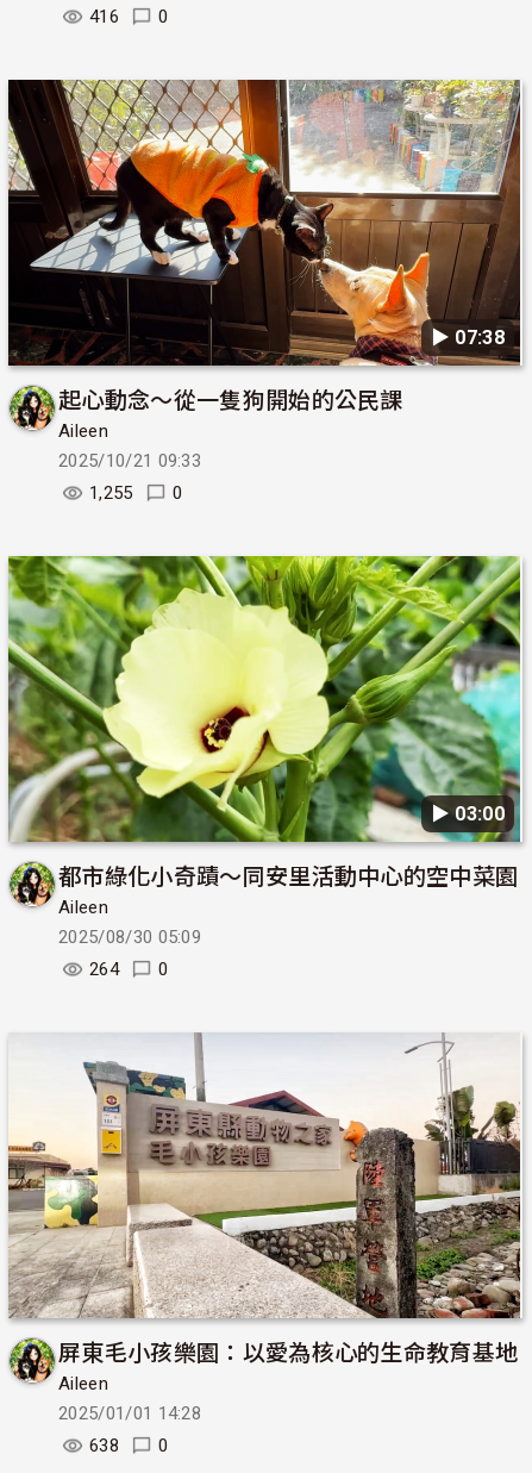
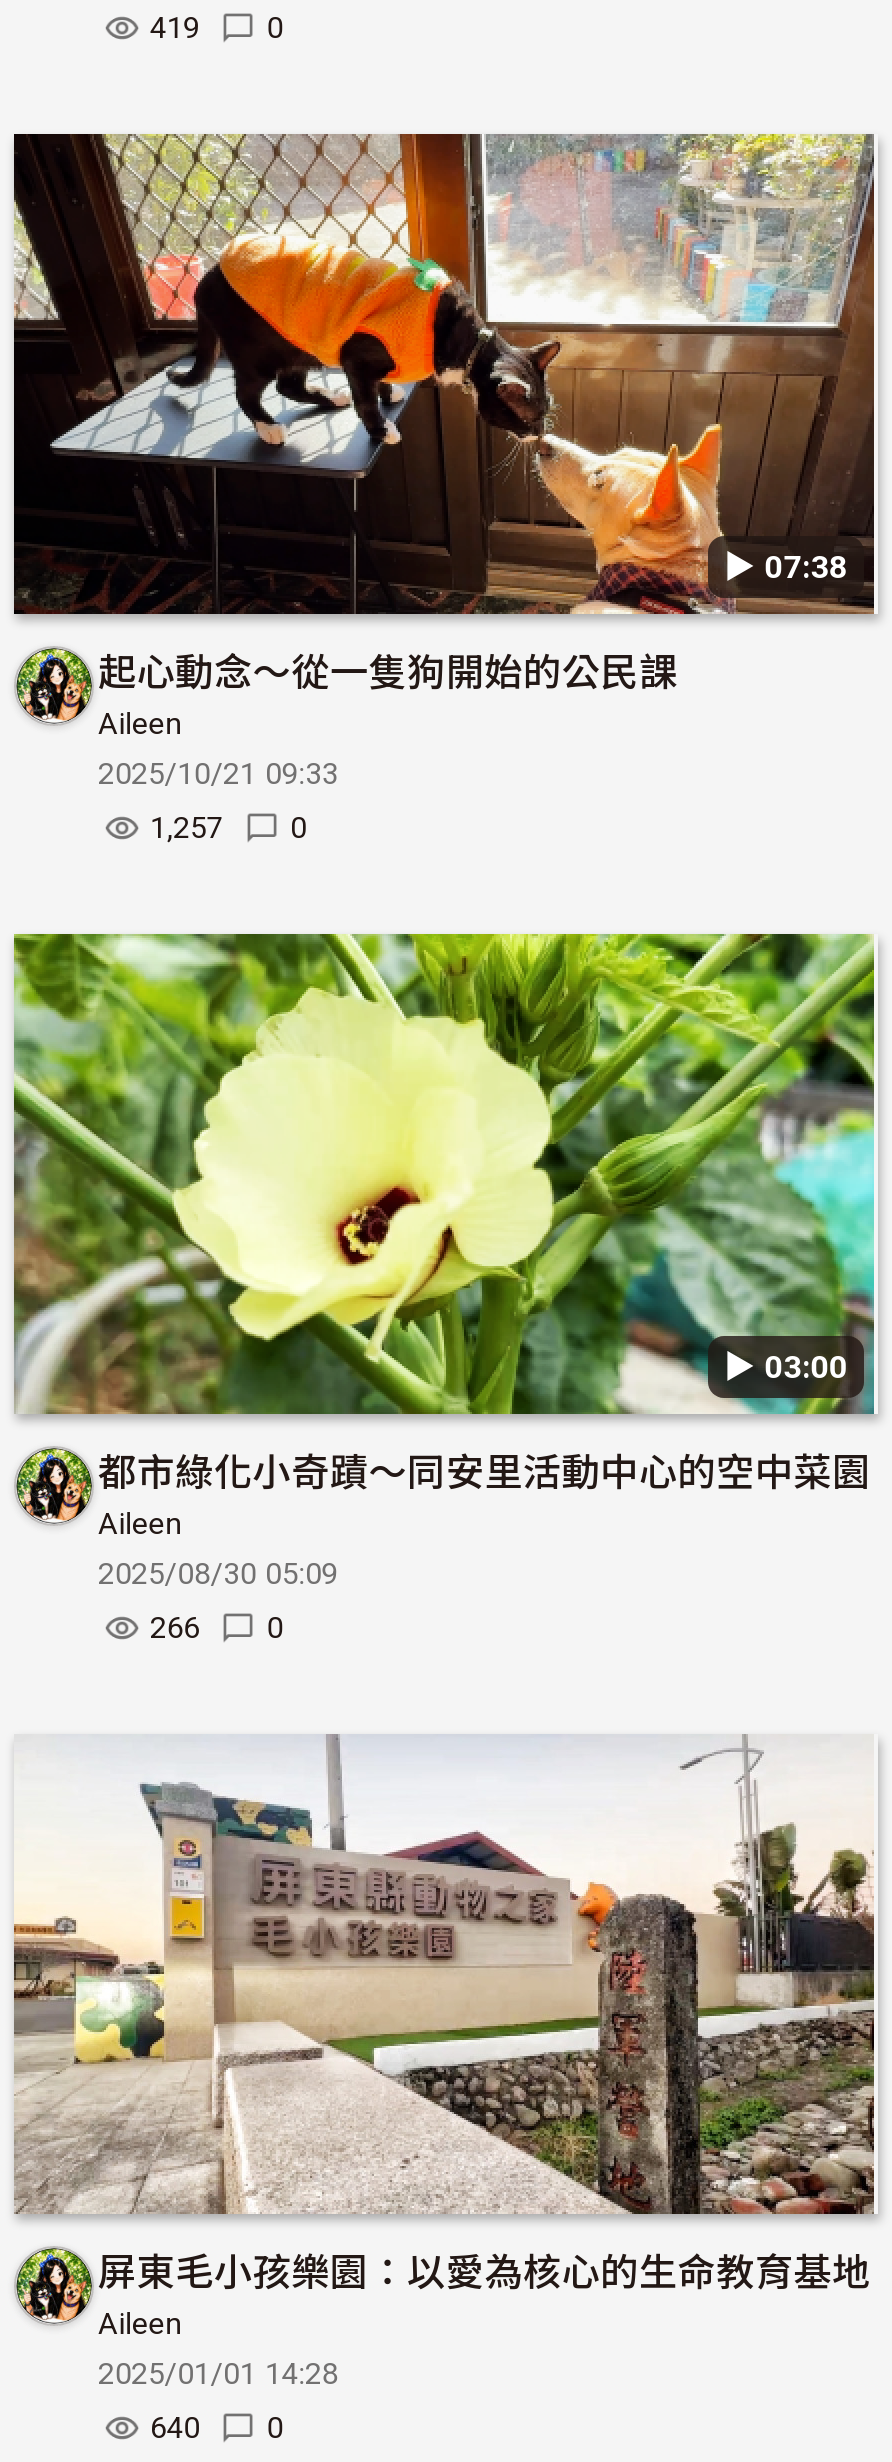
[89,6,169,27] 416 0 -> [150,10,283,46] 419 0
[89,482,182,504] 1,255 0 -> [150,810,307,846] 1,257 0
[89,958,169,980] 264 0 -> [150,1610,283,1646] 266 0
[89,1435,169,1456] 638 0 -> [150,2410,283,2446] 640 0

